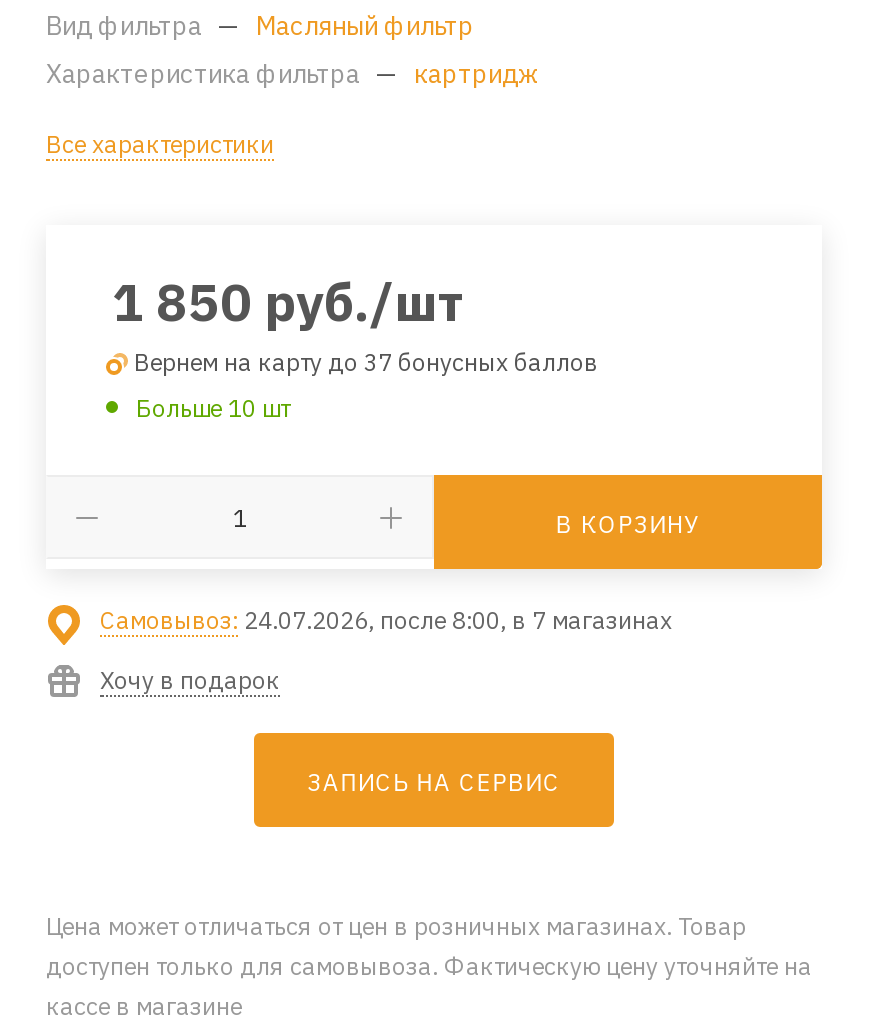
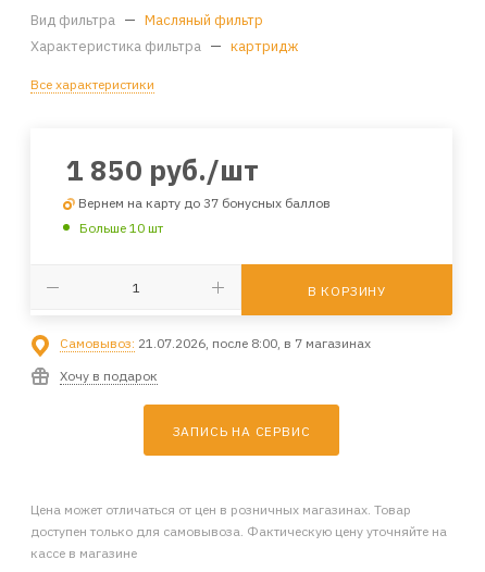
[100,605,672,635] Самовывоз: 24.07.2026, после 8:00, в 7 магазинах -> [60,335,371,351] Самовывоз: 21.07.2026, после 8:00, в 7 магазинах

